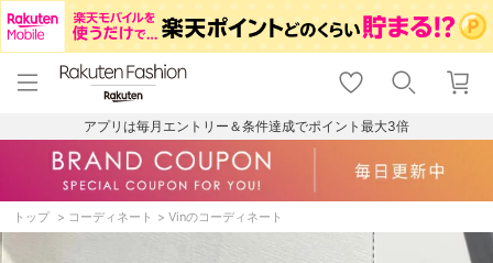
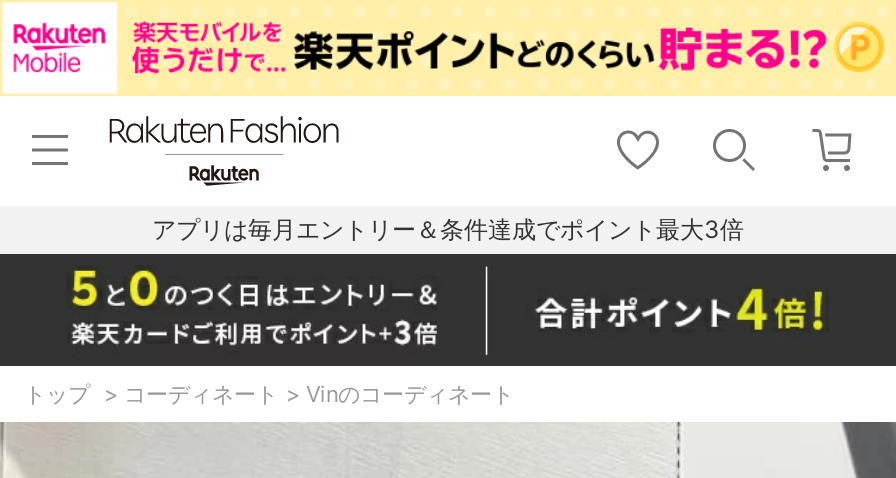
[3,139,490,202] [image] -> [6,252,890,368] [image]

